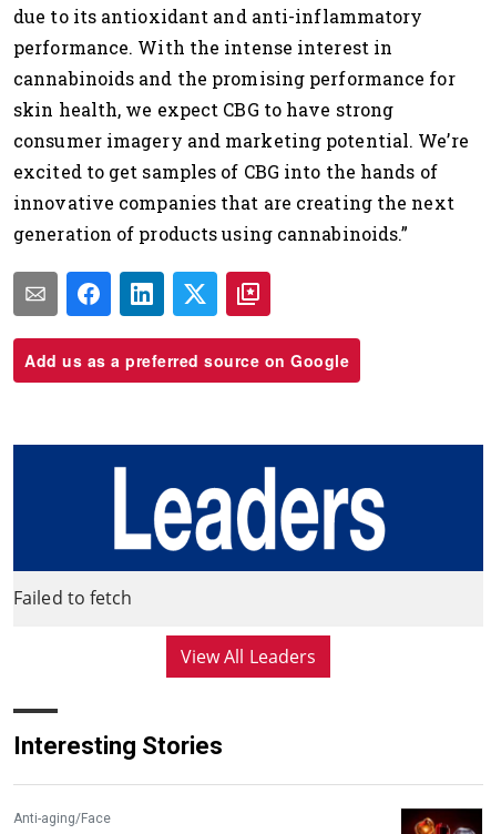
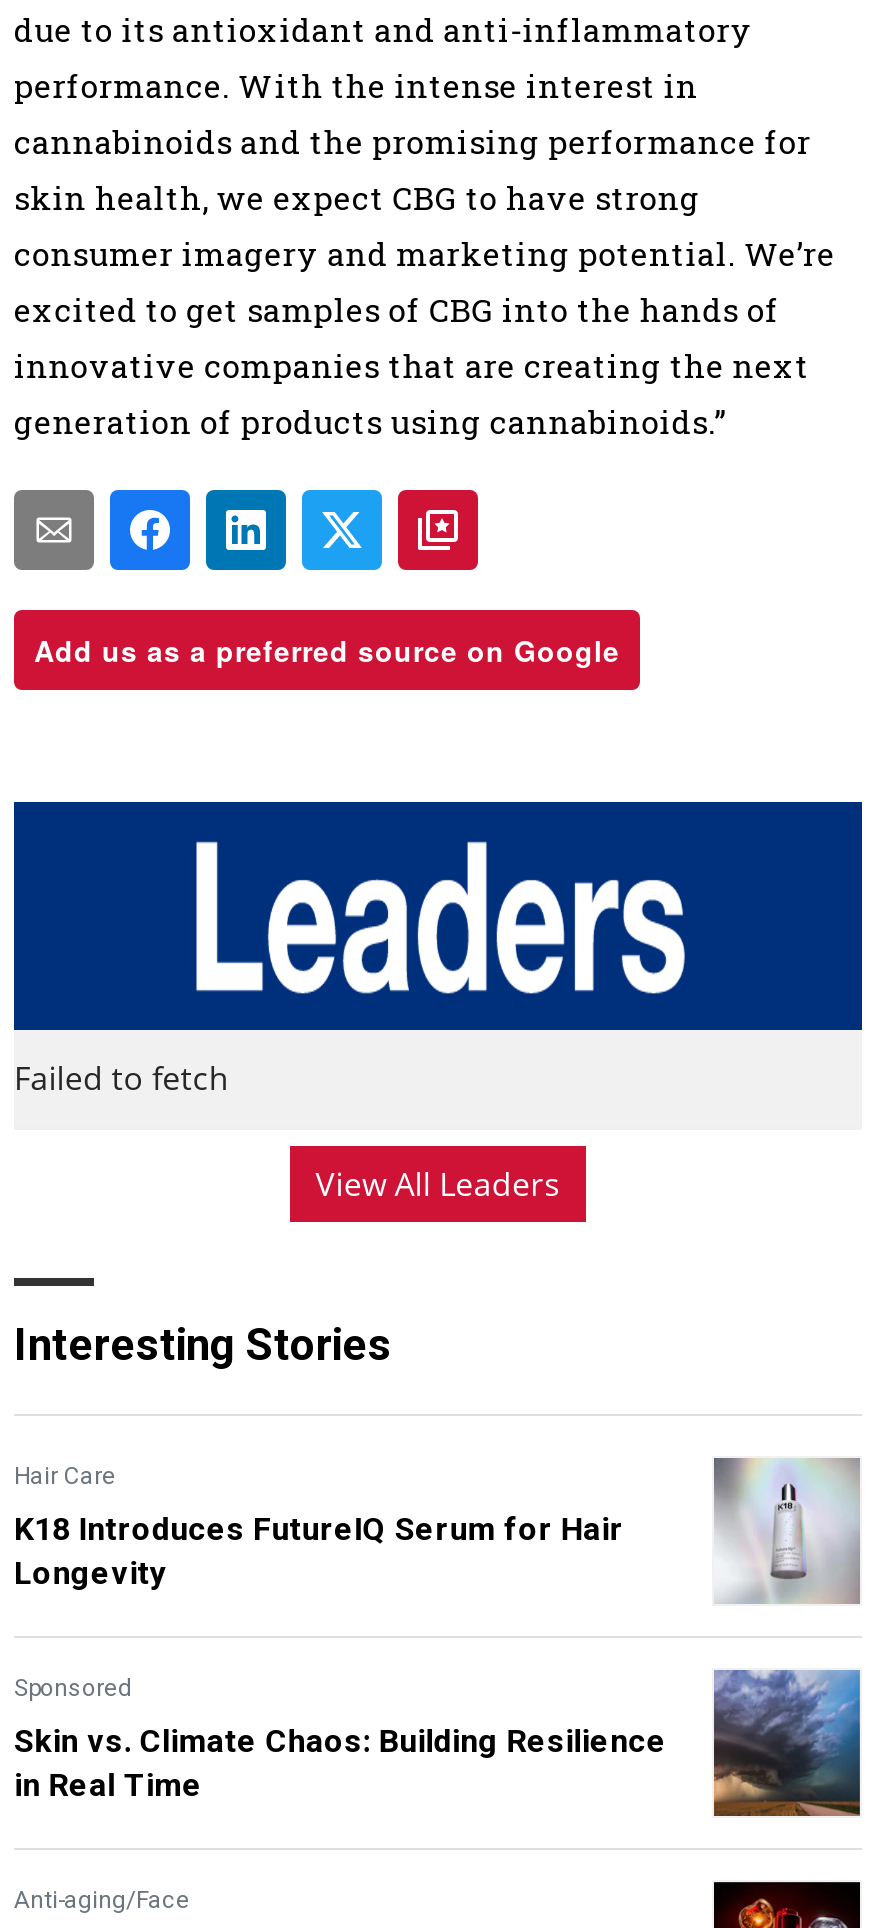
none -> [14,1458,860,1804] [image] | Hair Care | K18 Introduces FutureIQ Serum for Hair | Longevity | Sponsored | Skin vs. Climate Chaos: Building Resilience | in Real Time
none -> [712,1668,862,1818] [image]

